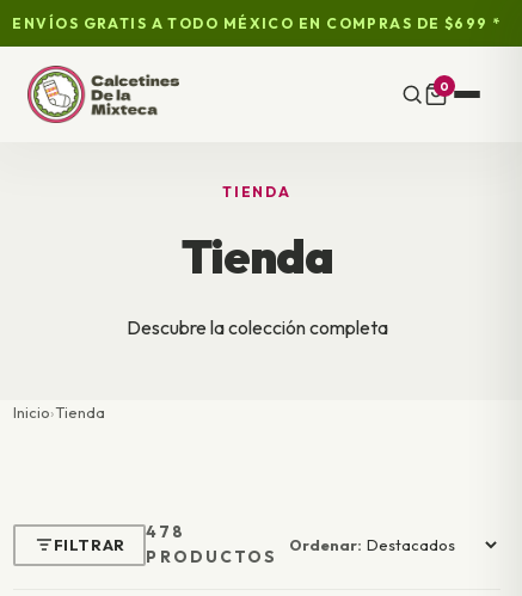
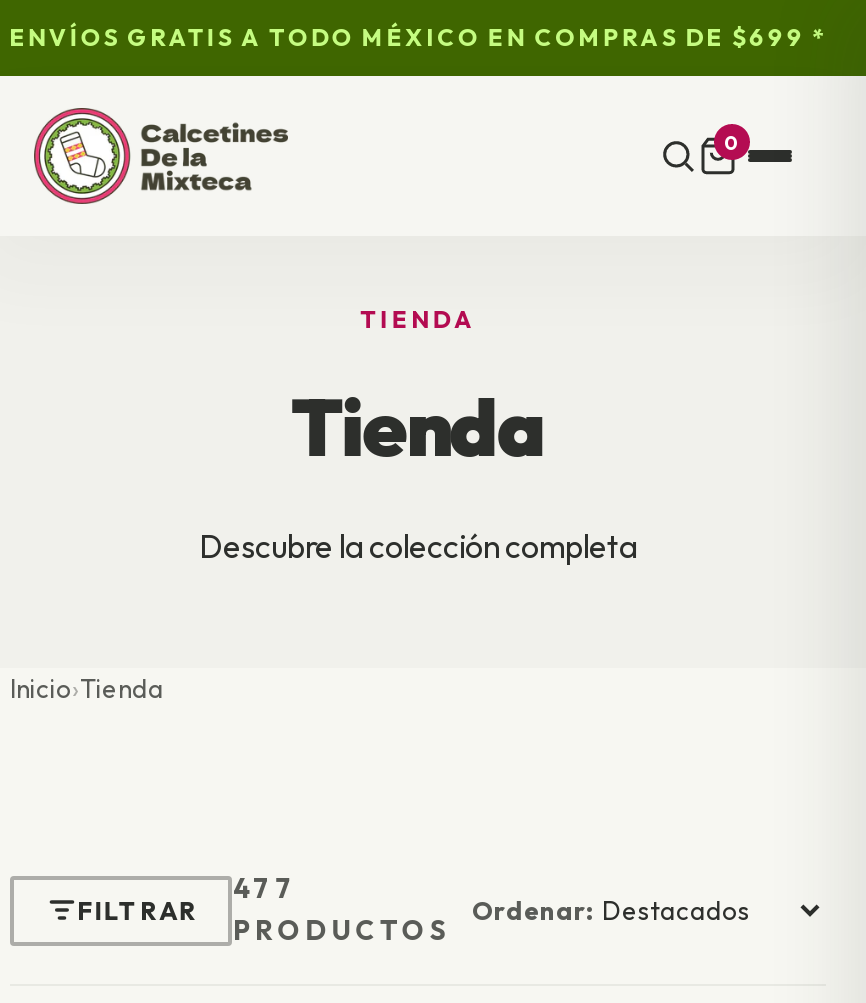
[146,521,185,542] 478 -> [233,870,297,906] 477

